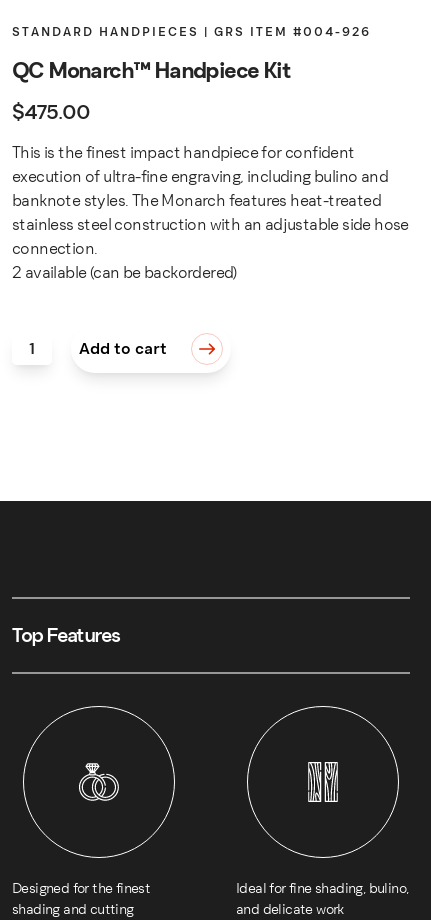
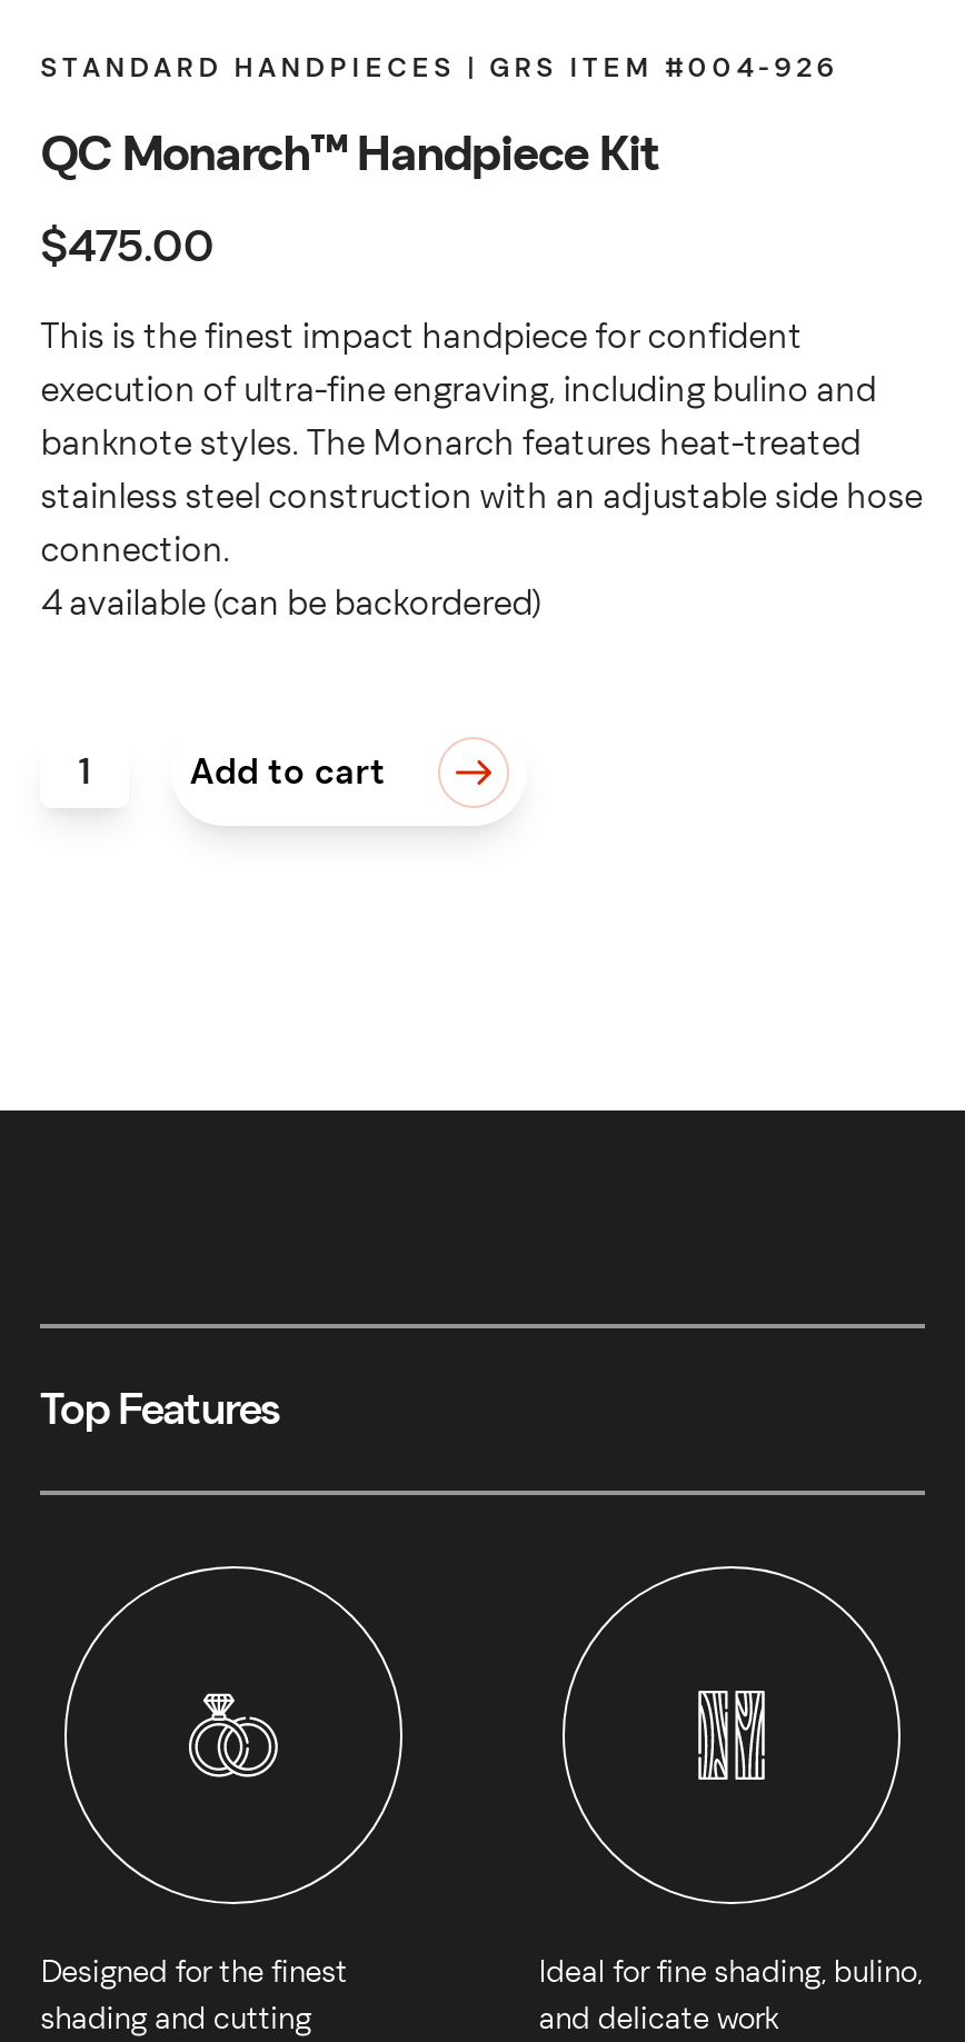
[12,263,237,282] 2 available (can be backordered) -> [40,581,540,624] 4 available (can be backordered)

